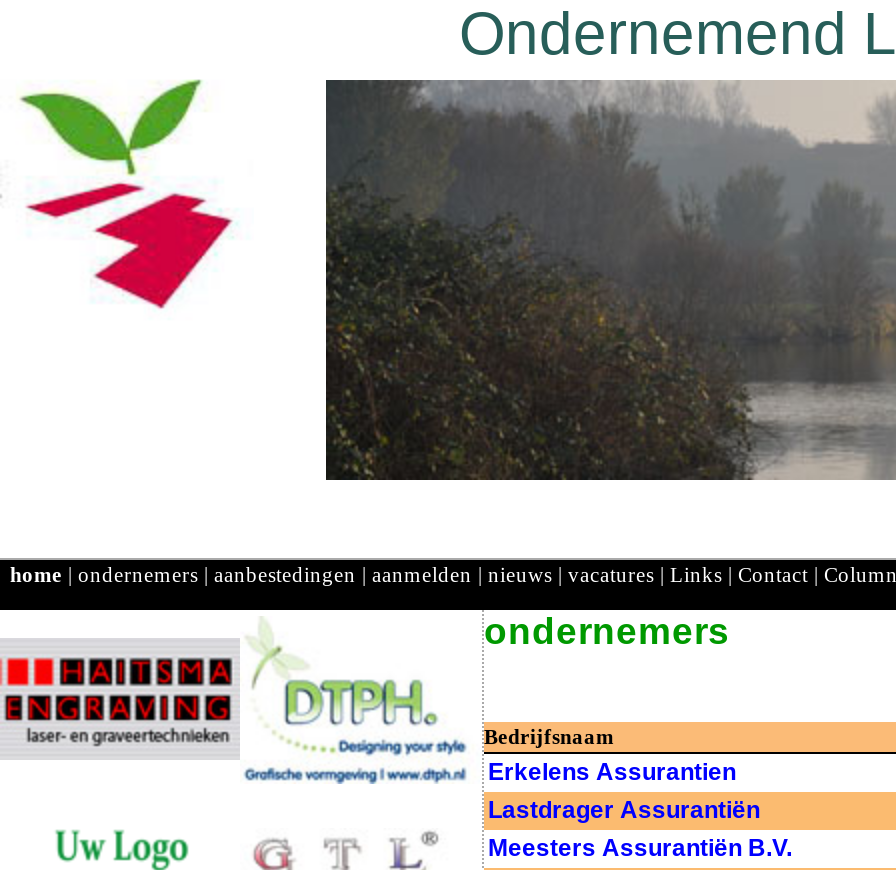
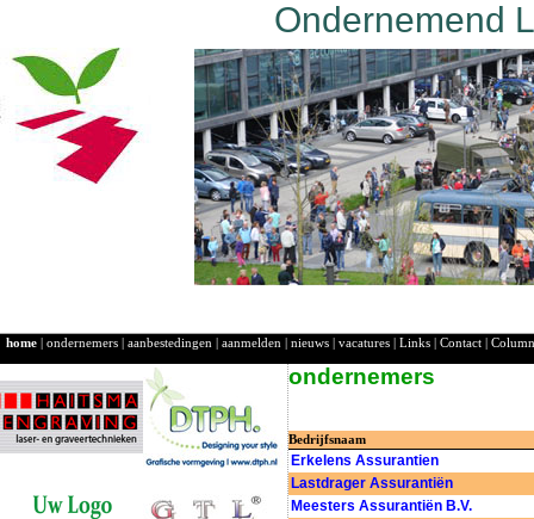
[324,80,890,482] [image] -> [193,49,530,286] [image]

